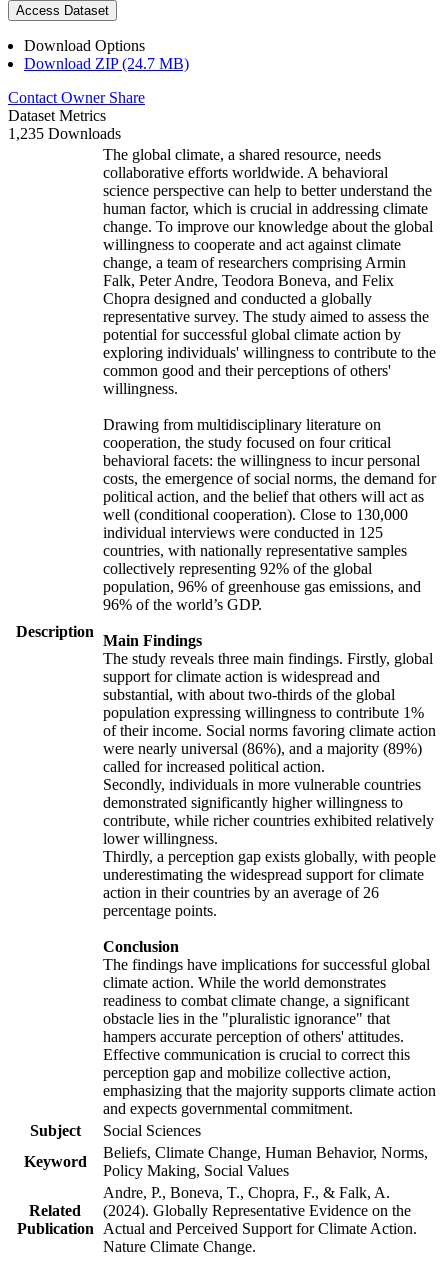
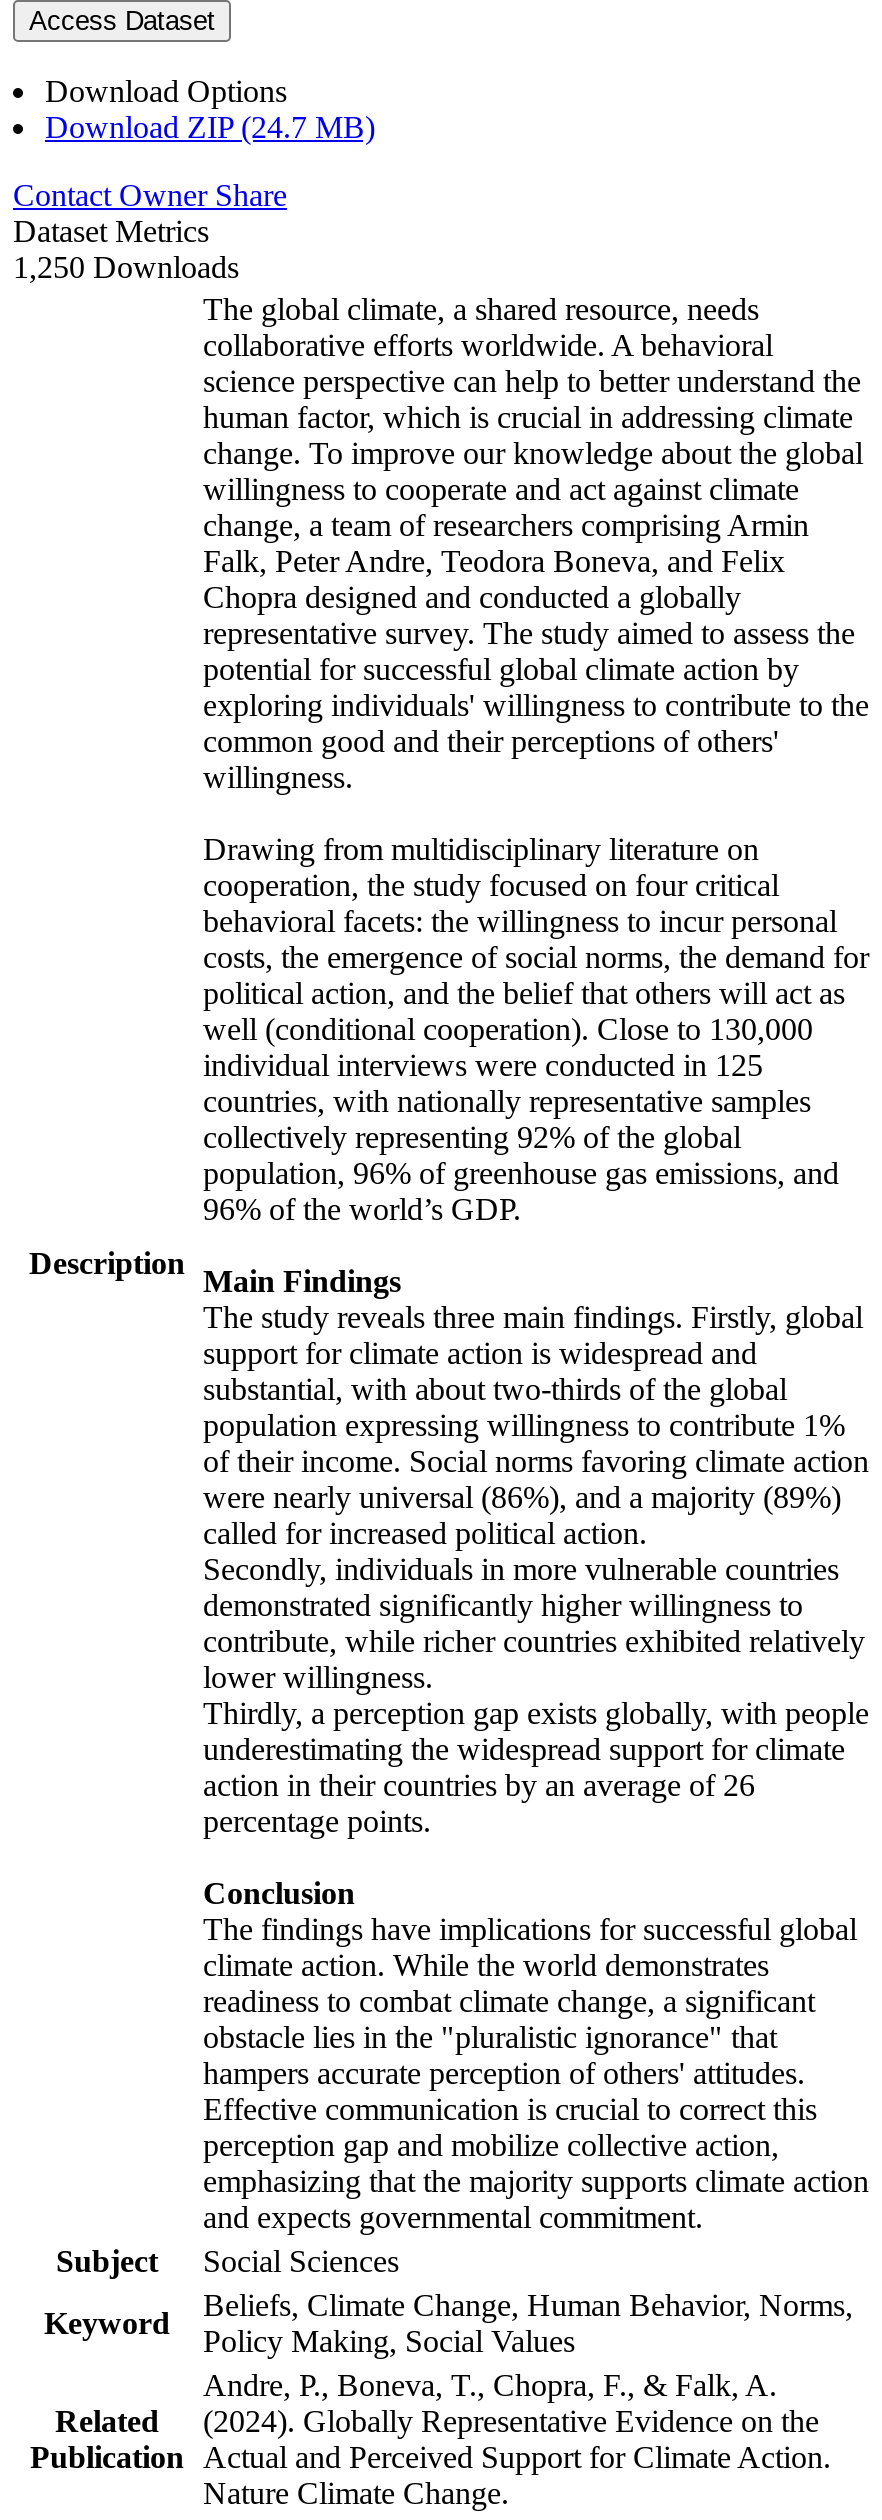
[8,125,121,142] 1,235 Downloads -> [13,251,239,285] 1,250 Downloads

